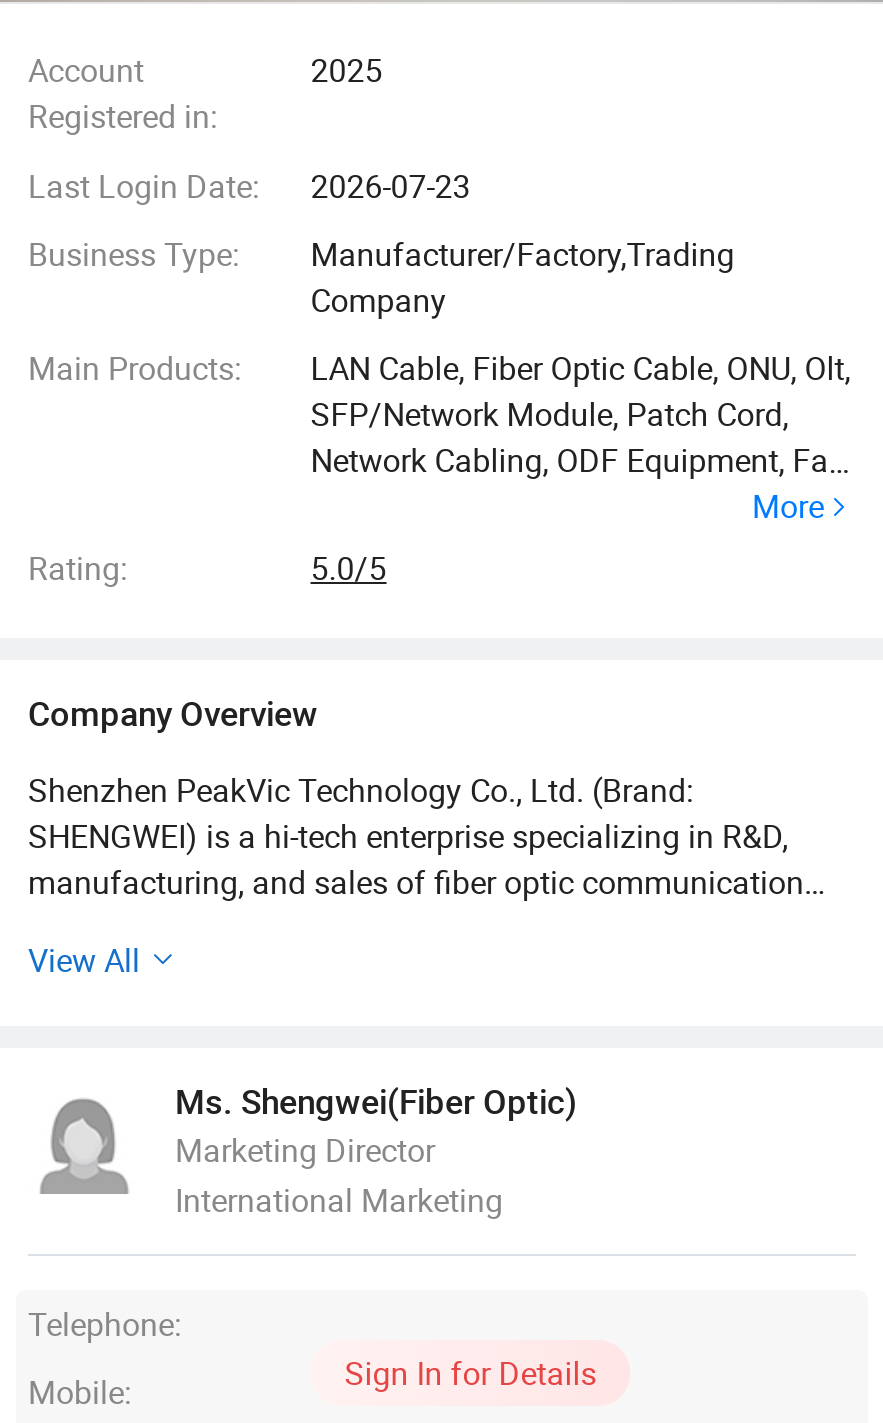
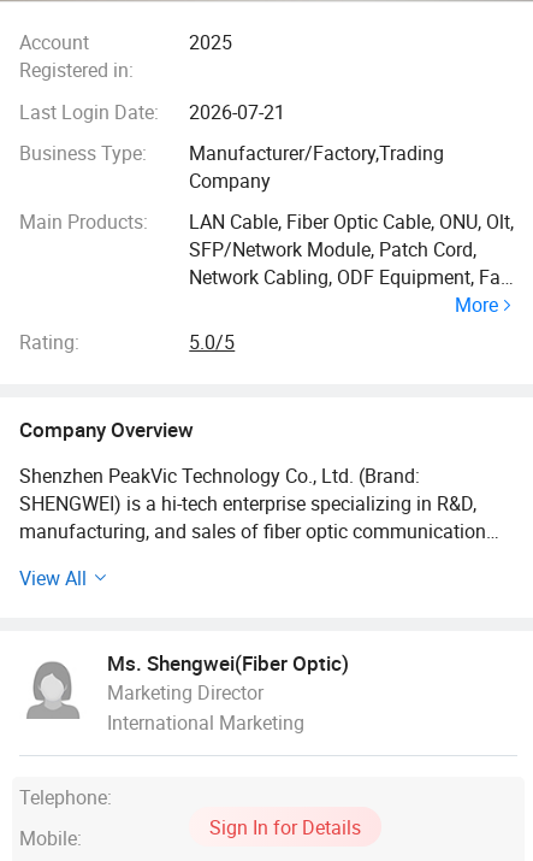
[28,164,471,208] Last Login Date: 2026-07-23 -> [19,99,286,125] Last Login Date: 2026-07-21

